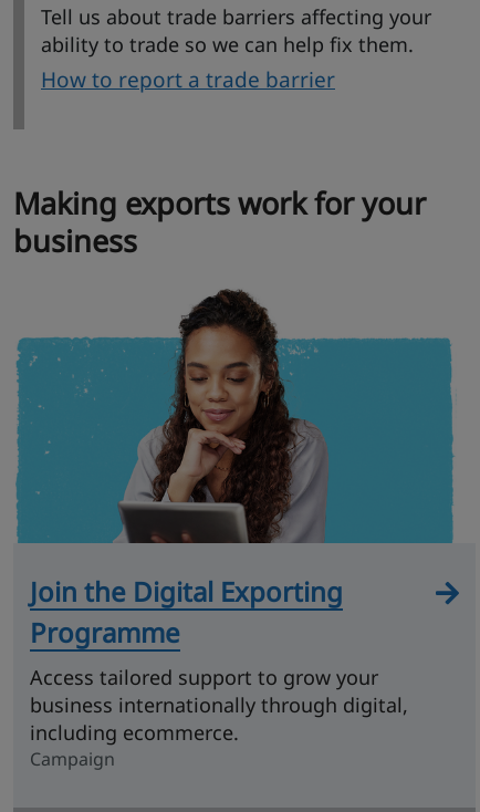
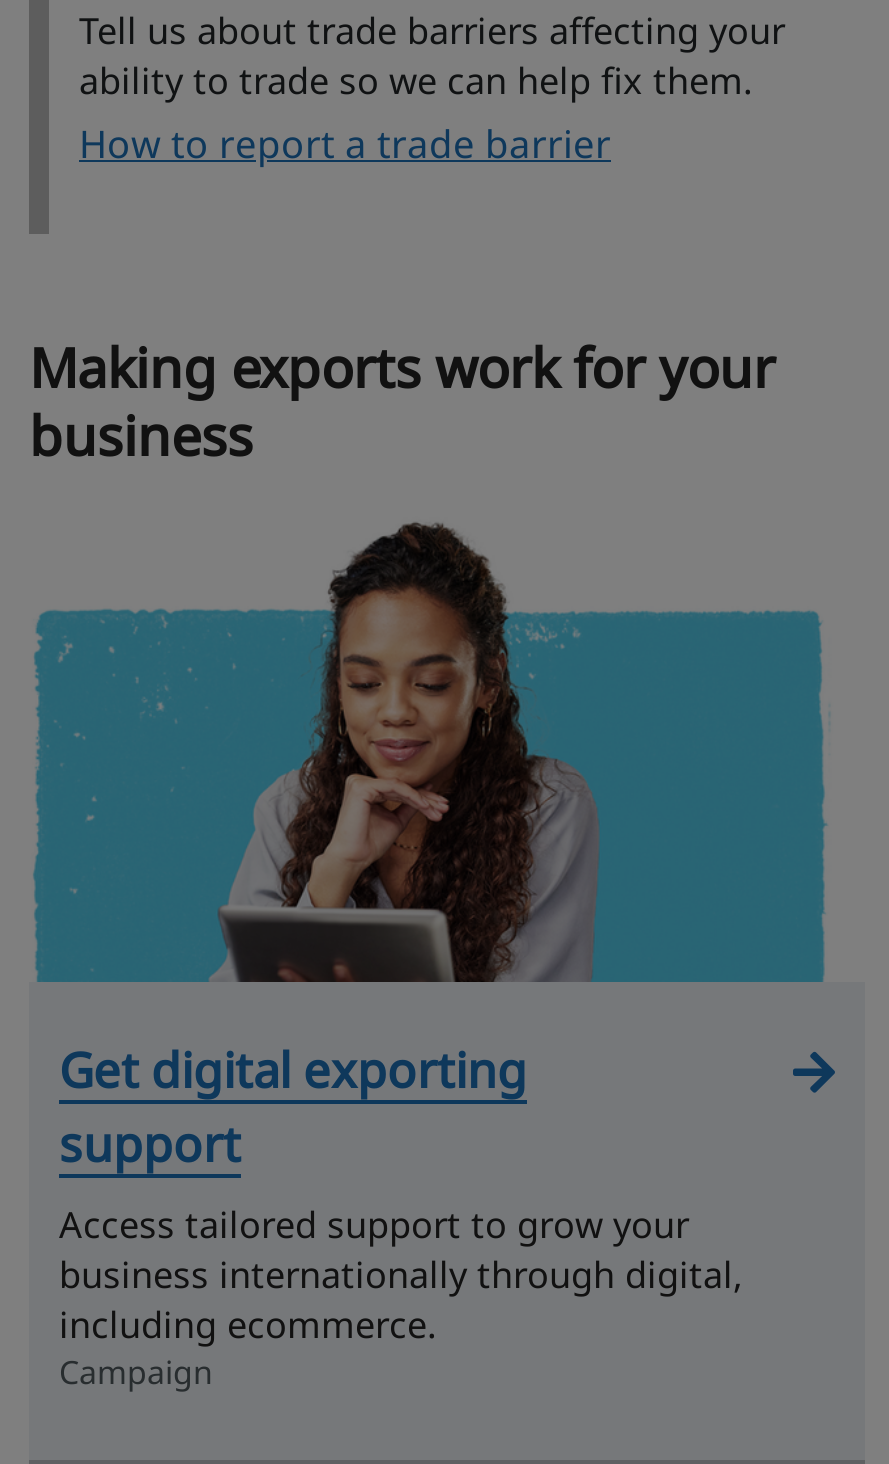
[30,572,343,650] Join the Digital Exporting | Programme -> [59,1035,527,1175] Get digital exporting | support

